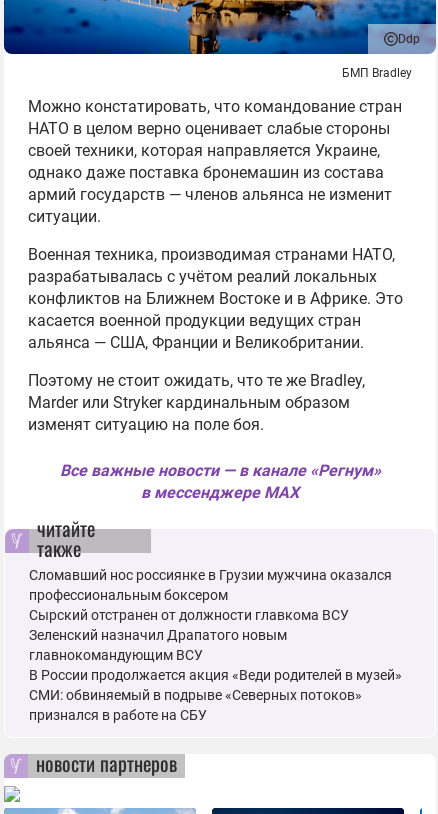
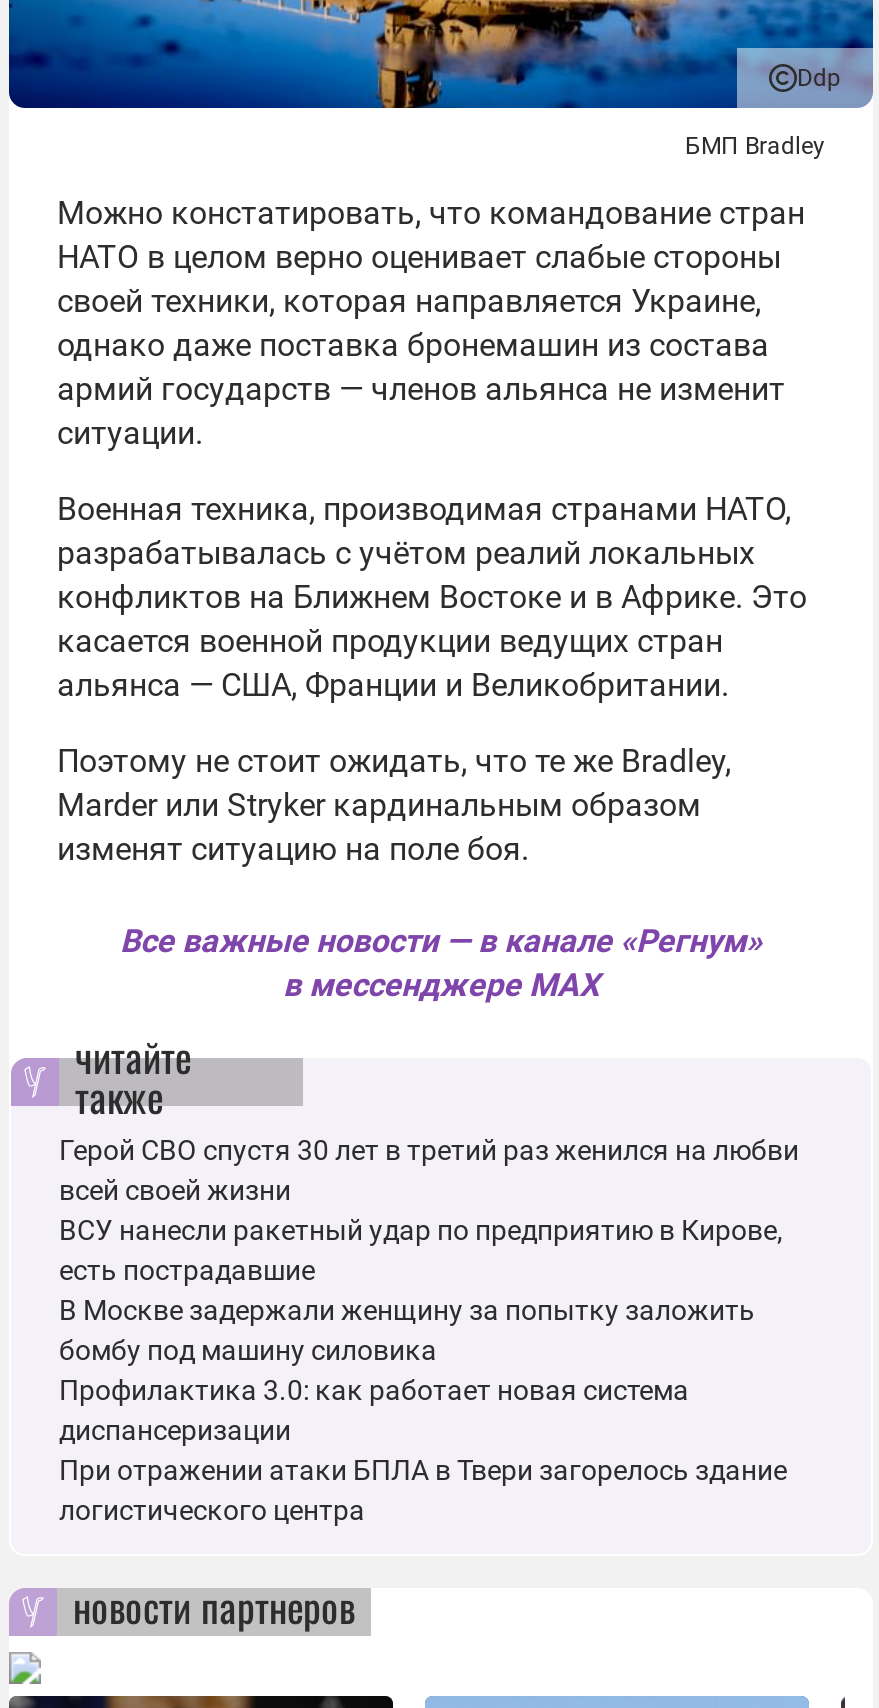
[29,567,402,723] Сломавший нос россиянке в Грузии мужчина оказался | профессиональным боксером | Сырский отстранен от должности главкома ВСУ | Зеленский назначил Драпатого новым | главнокомандующим ВСУ | В России продолжается акция «Веди родителей в музей» | СМИ: обвиняемый в подрыве «Северных потоков» | признался в работе на СБУ -> [59,1135,799,1527] Герой СВО спустя 30 лет в третий раз женился на любви | всей своей жизни | ВСУ нанесли ракетный удар по предприятию в Кирове, | есть пострадавшие | В Москве задержали женщину за попытку заложить | бомбу под машину силовика | Профилактика 3.0: как работает новая система | диспансеризации | При отражении атаки БПЛА в Твери загорелось здание | логистического центра

